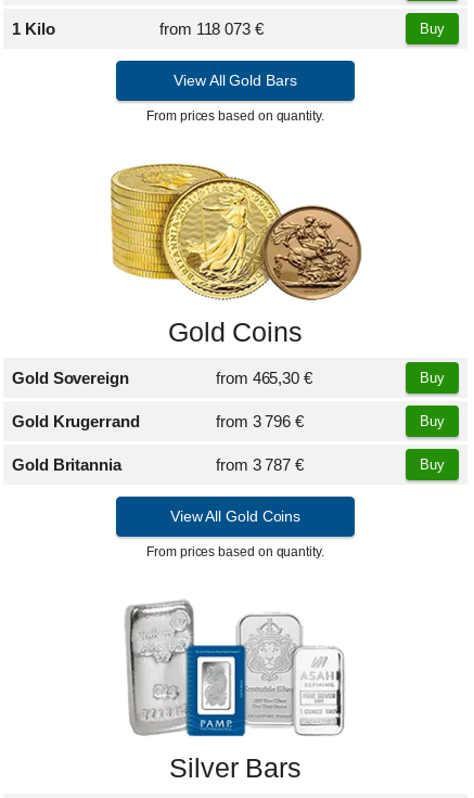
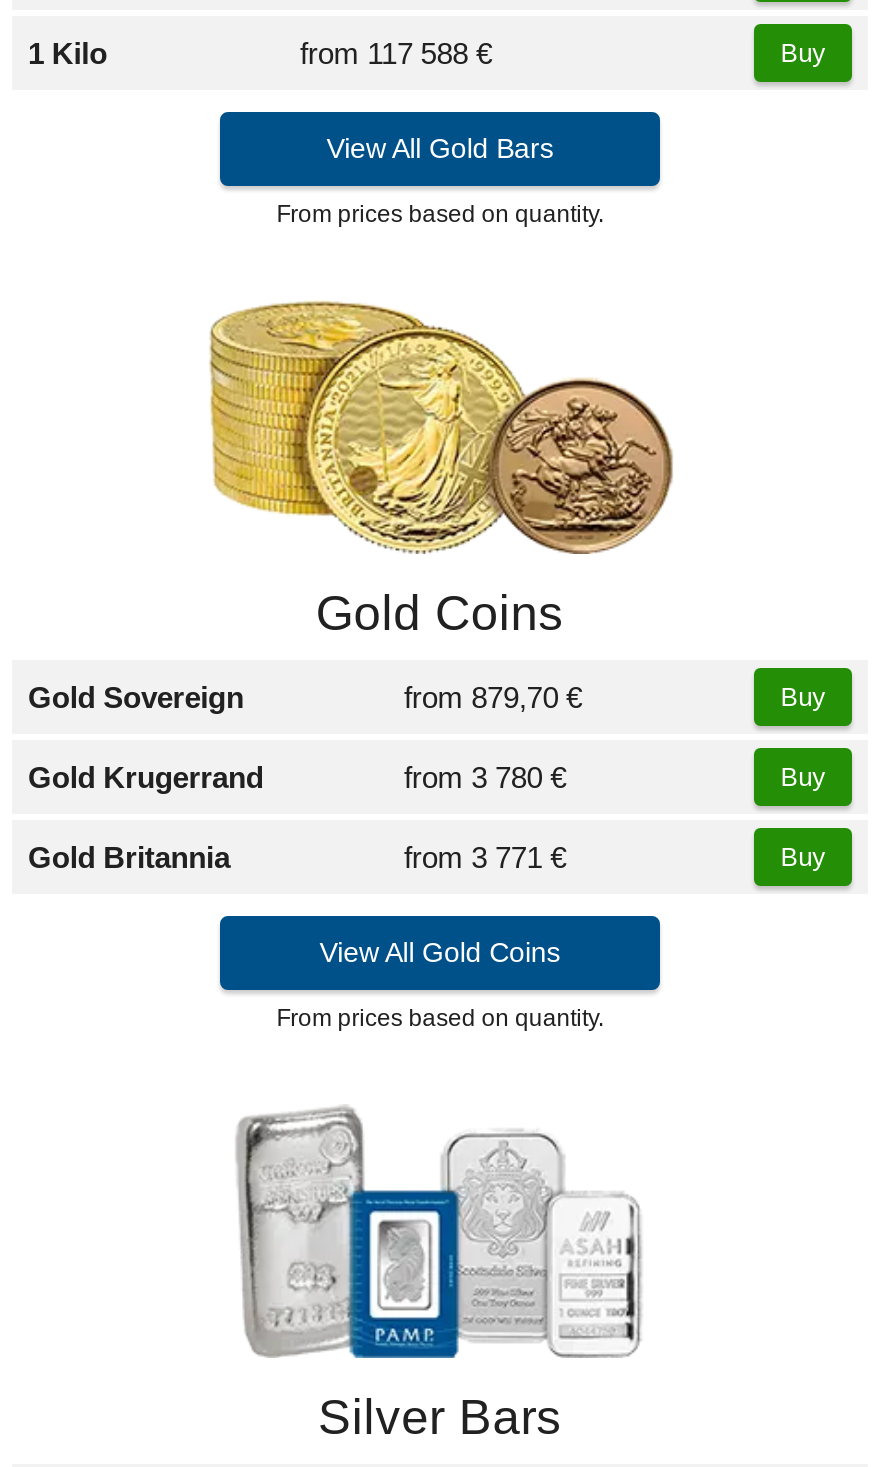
[159,19,263,38] from 118 073 € -> [300,35,492,69] from 117 588 €
[216,369,312,387] from 465,30 € -> [404,680,582,714] from 879,70 €
[216,412,304,431] from 3 796 € -> [404,760,566,794] from 3 780 €
[216,455,304,474] from 3 787 € -> [404,840,566,874] from 3 771 €

